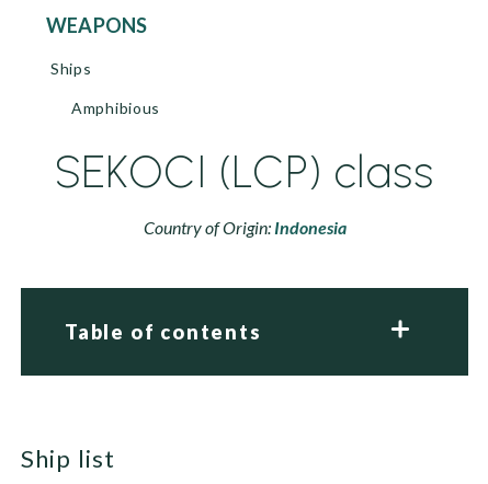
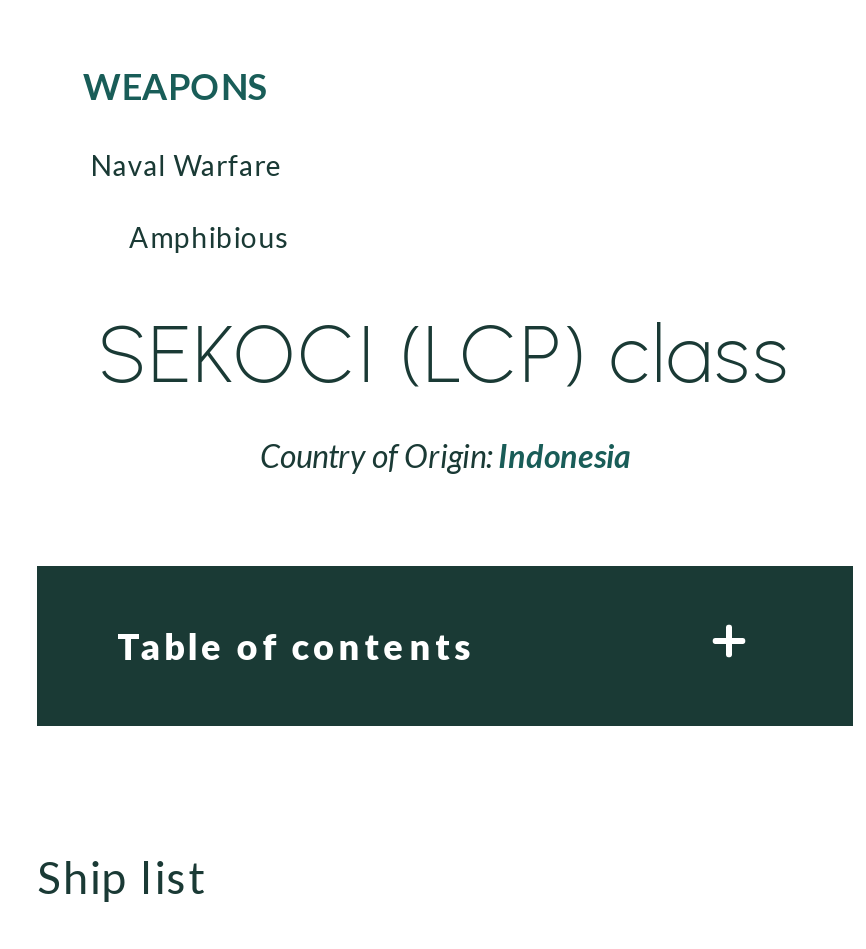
[50,59,92,78] Ships -> [91,148,283,182] Naval Warfare

